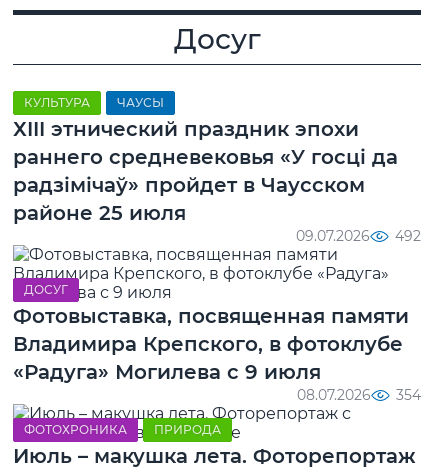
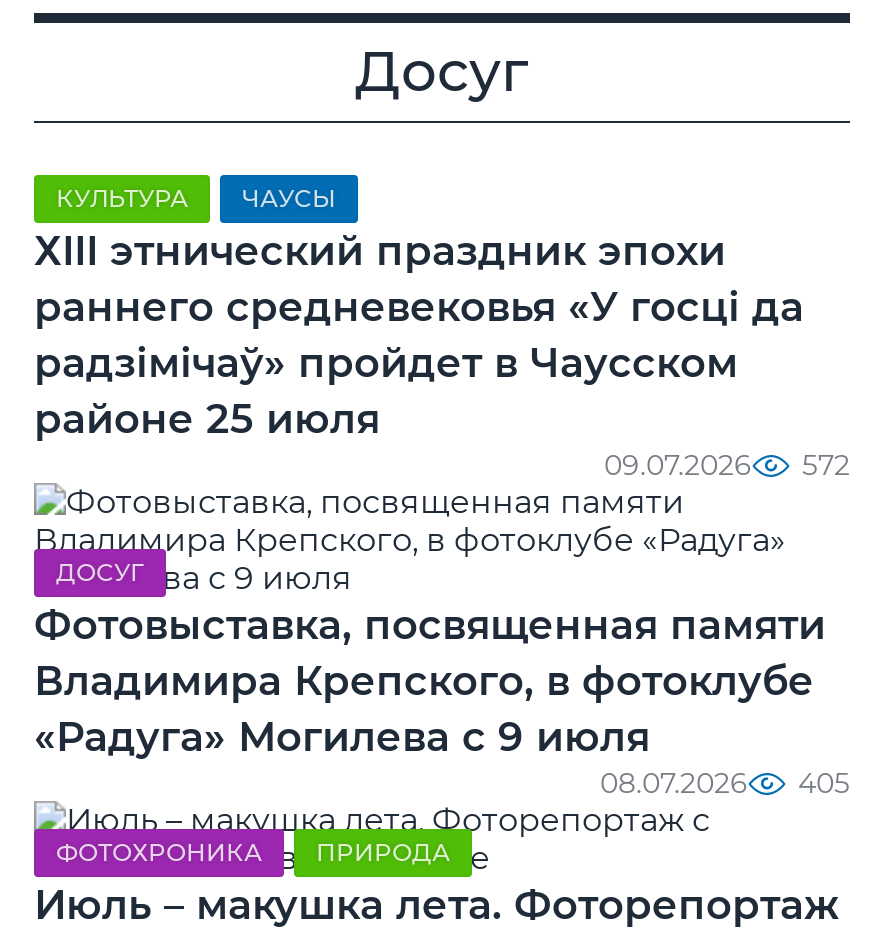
[296,227,421,245] 09.07.2026 492 -> [604,447,850,483] 09.07.2026 572
[297,386,421,404] 08.07.2026 354 -> [600,765,850,801] 08.07.2026 405

